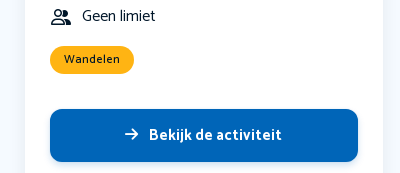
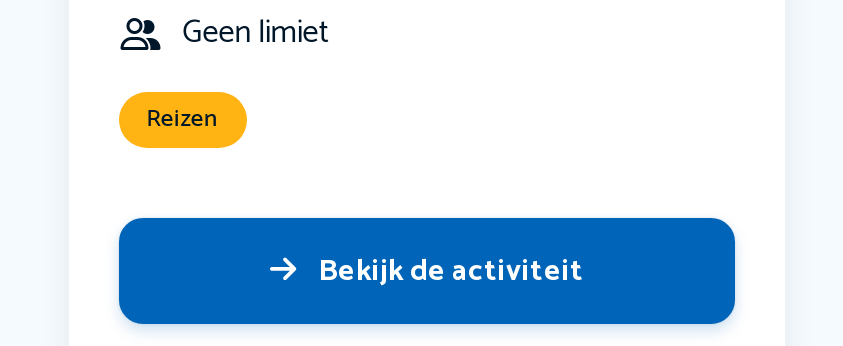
[64,50,120,69] Wandelen -> [147,101,219,139] Reizen

